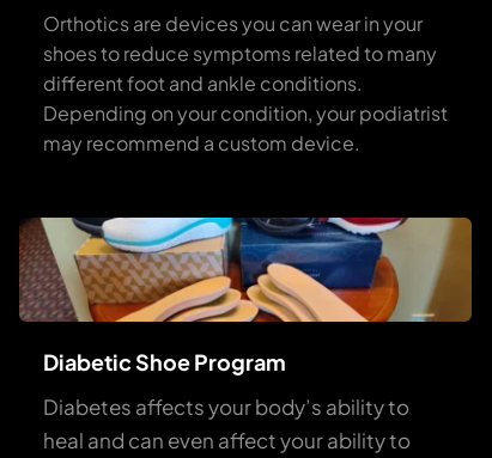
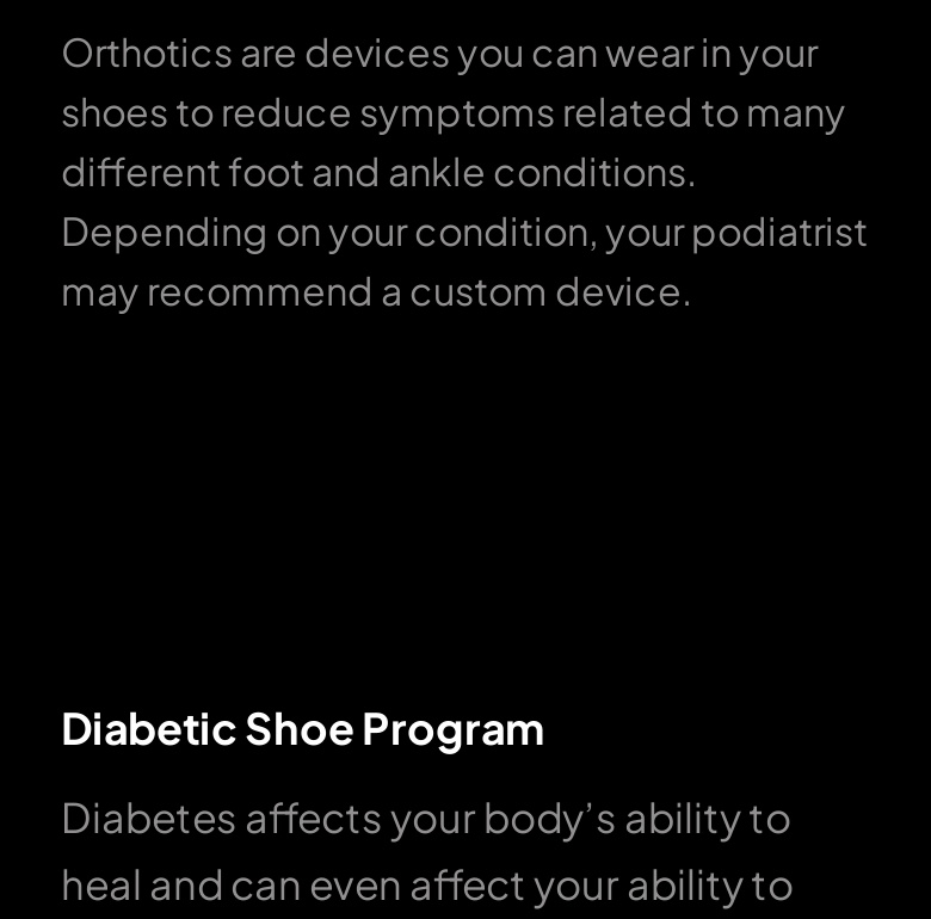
[18,216,473,323] [image] -> none

